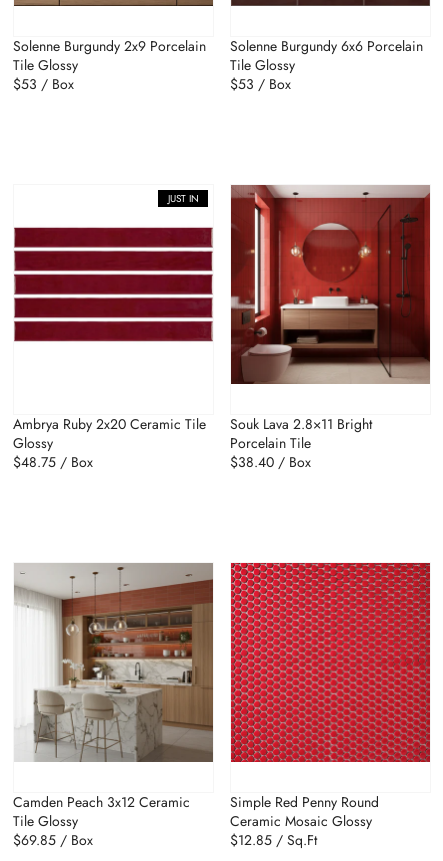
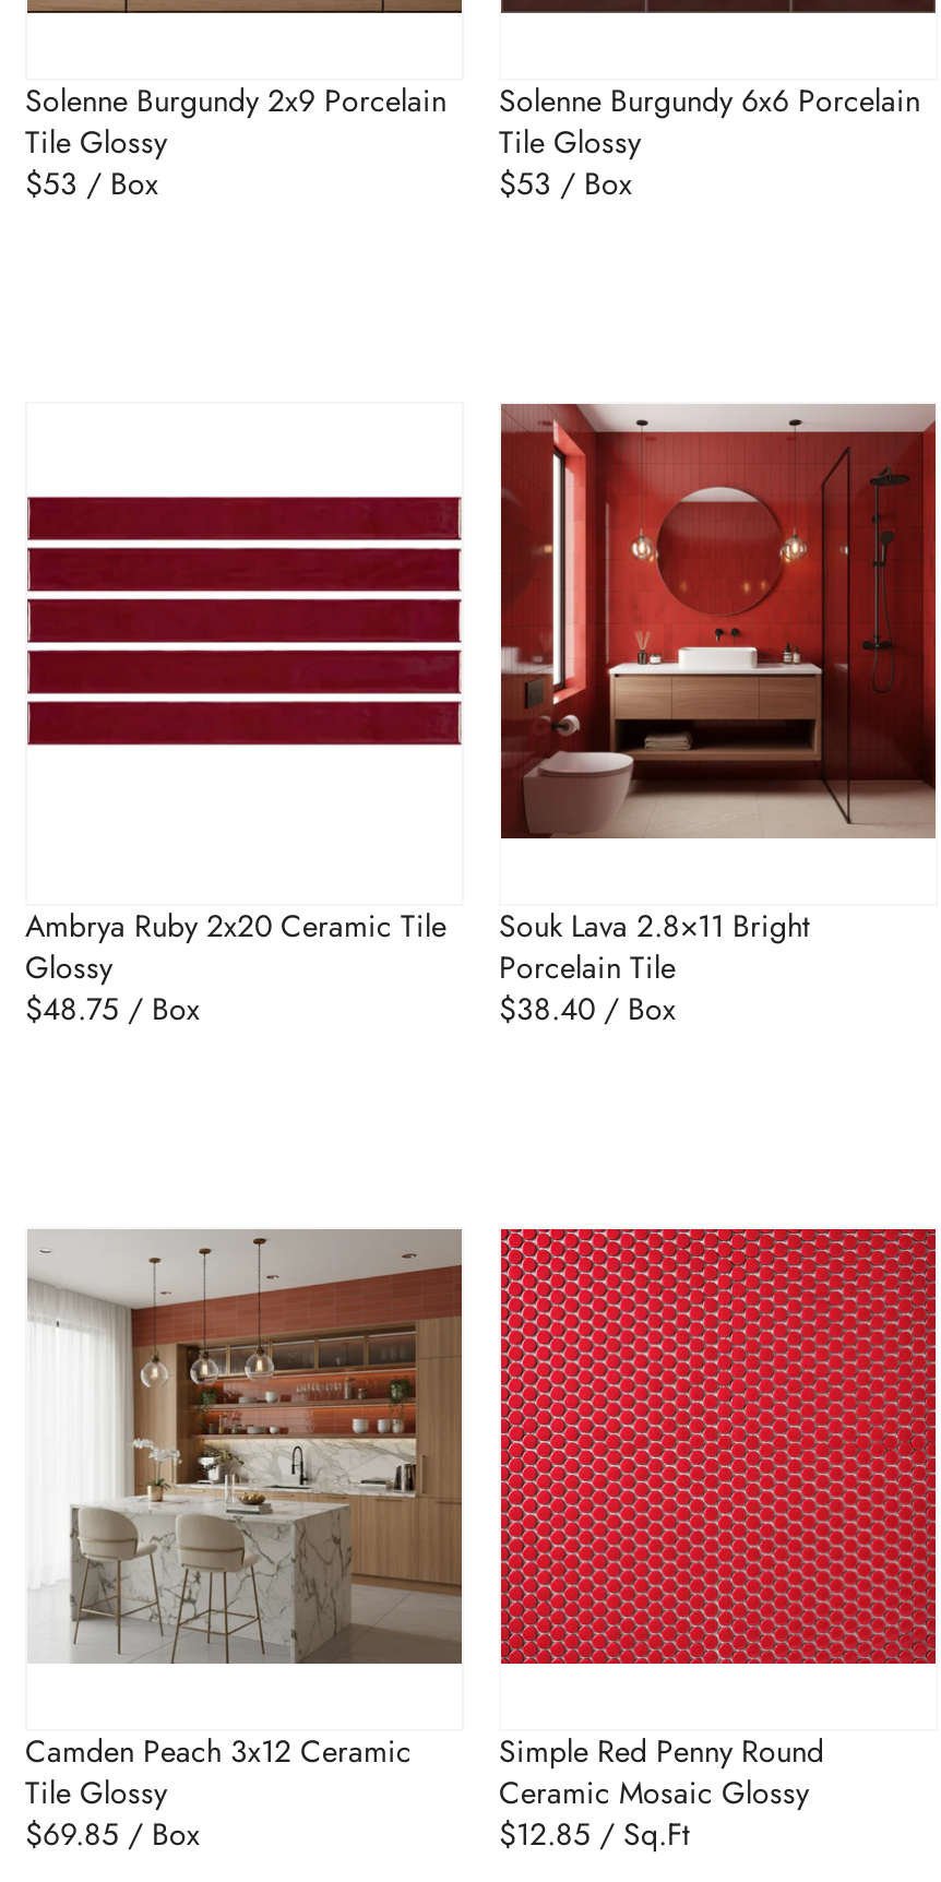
[167,191,198,206] JUST IN -> none

